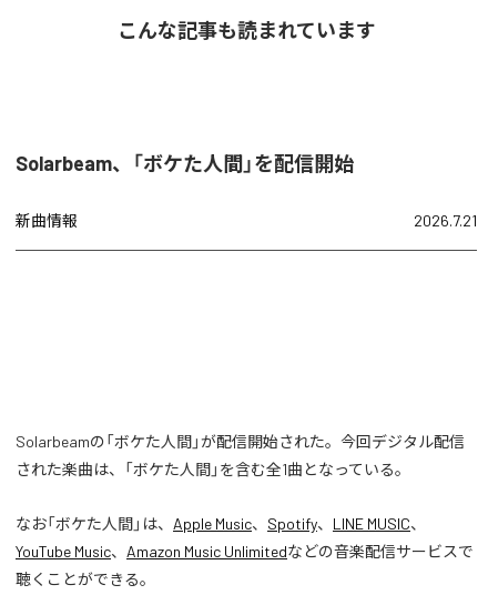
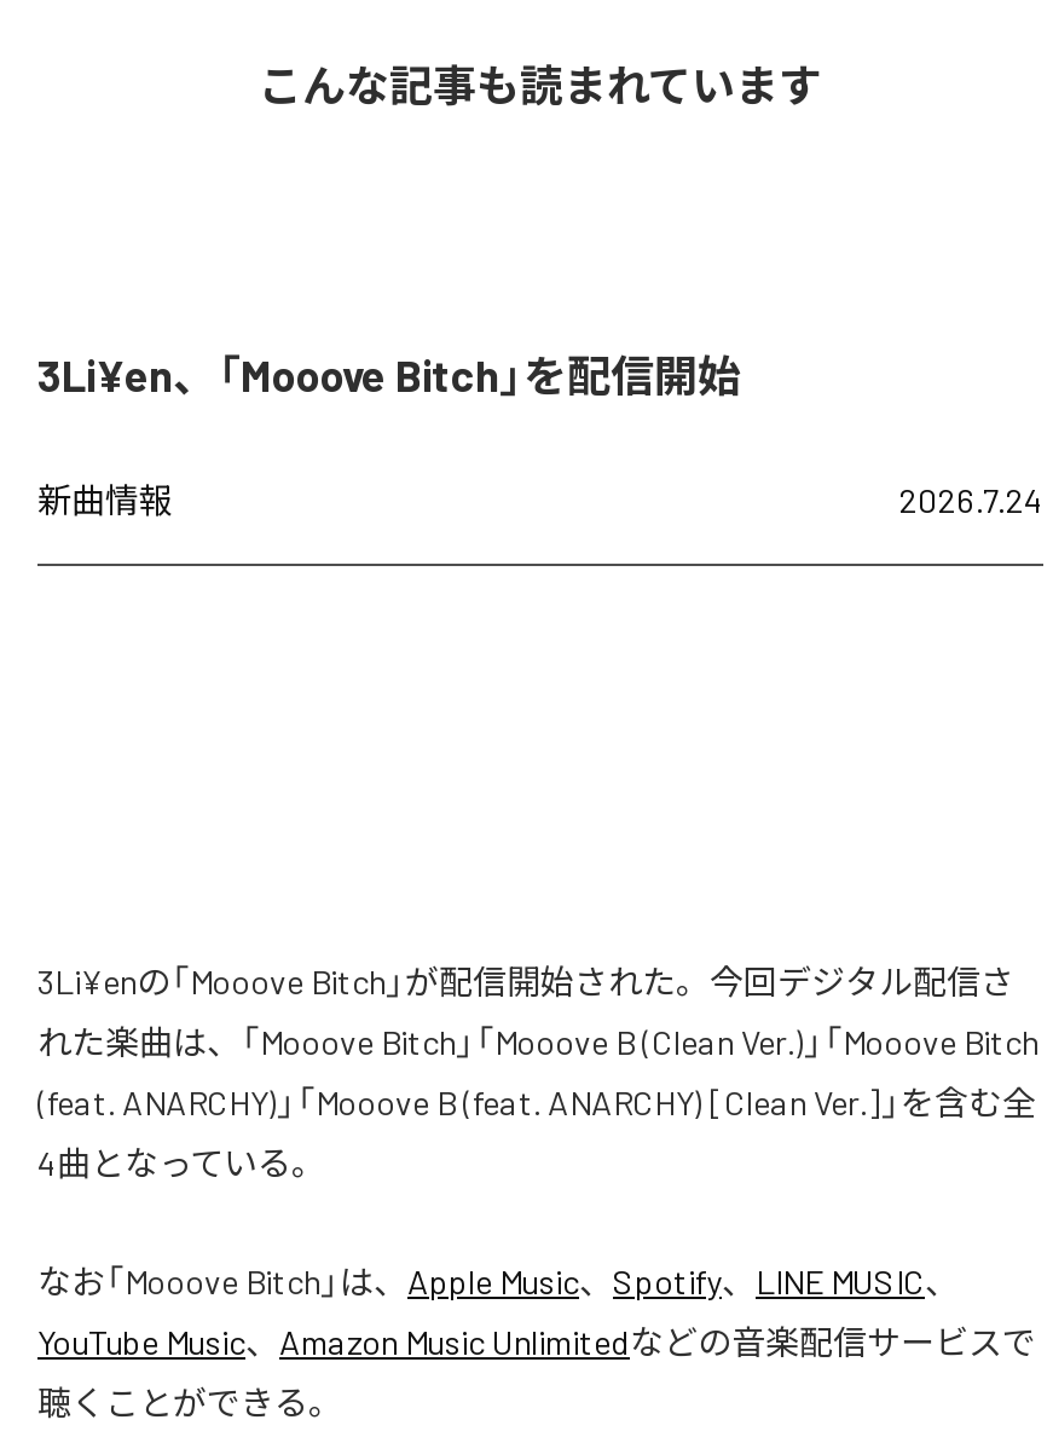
[16,151,354,176] Solarbeam、「ボケた人間」を配信開始 -> [37,349,741,403] 3Li¥en、「Mooove Bitch」を配信開始
[414,211,477,230] 2026.7.21 -> [898,480,1043,521] 2026.7.24
[16,432,465,533] Solarbeamの「ボケた人間」が配信開始された。今回デジタル配信 | された楽曲は、「ボケた人間」を含む全1曲となっている。 | なお「ボケた人間」は、Apple Music、Spotify、LINE MUSIC、 -> [37,961,1038,1302] 3Li¥enの「Mooove Bitch」が配信開始された。今回デジタル配信さ | れた楽曲は、「Mooove Bitch」「Mooove B (Clean Ver.)」「Mooove Bitch | (feat. ANARCHY)」「Mooove B (feat. ANARCHY) [Clean Ver.]」を含む全 | 4曲となっている。 | なお「Mooove Bitch」は、Apple Music、Spotify、LINE MUSIC、

